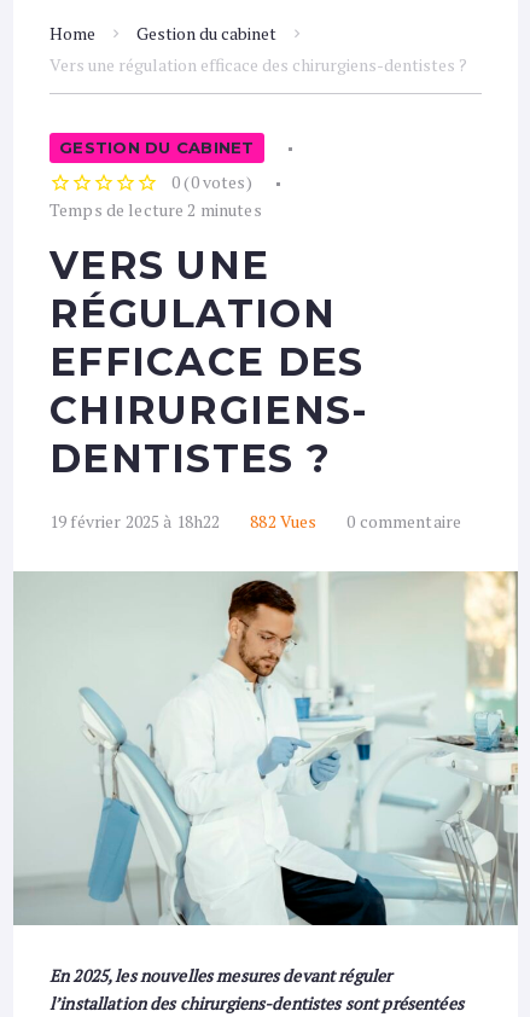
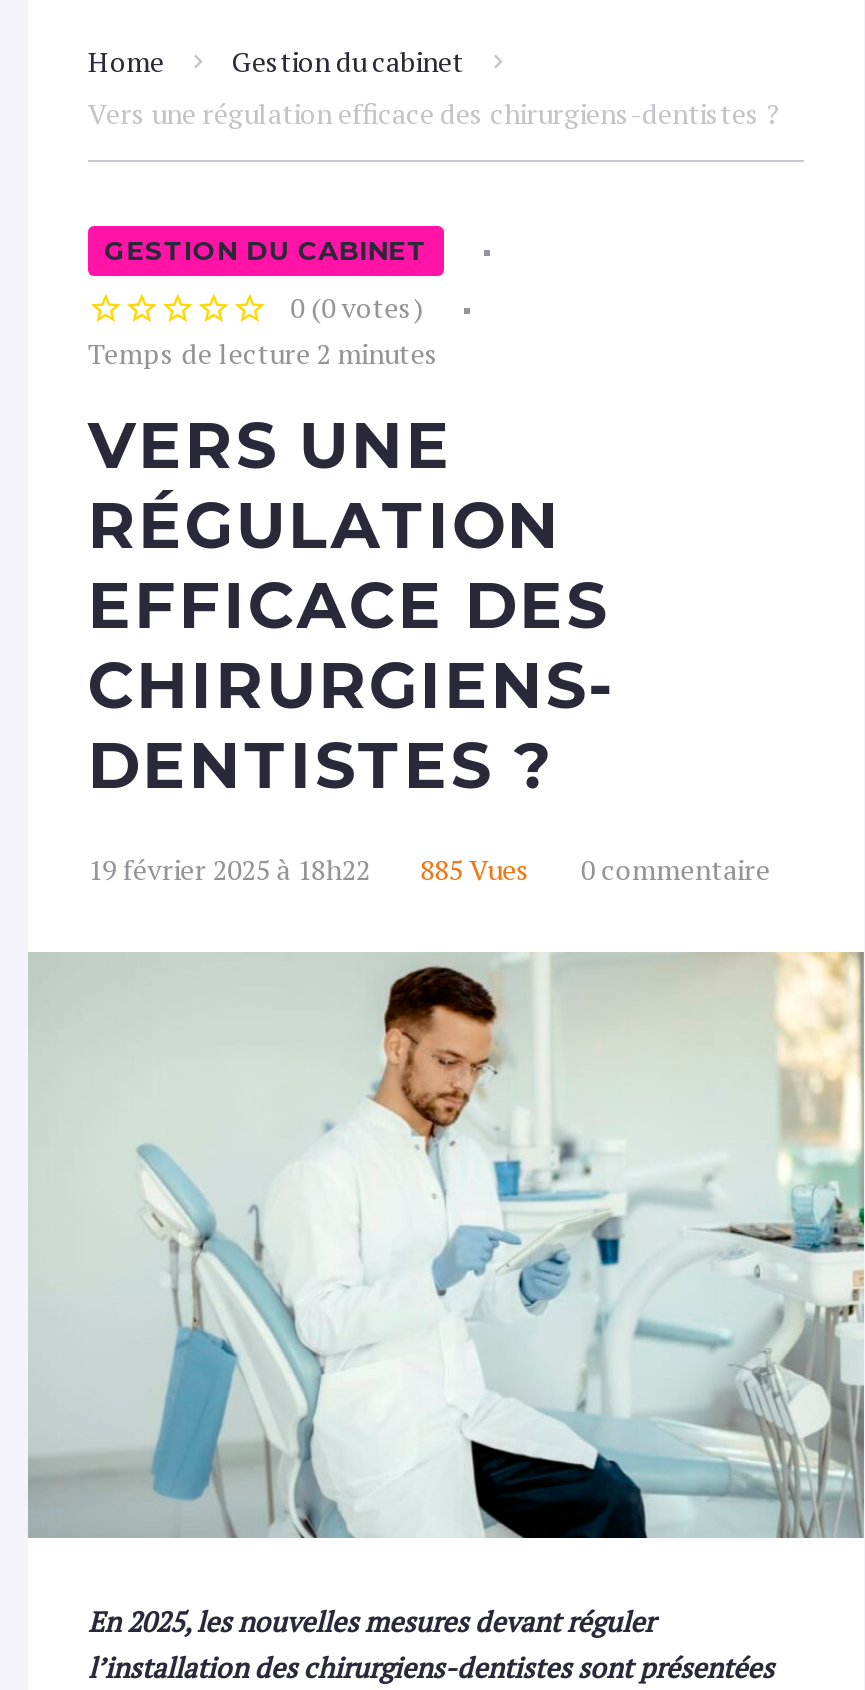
[49,510,461,533] 19 février 2025 à 18h22 882 Vues 0 commentaire -> [88,850,770,888] 19 février 2025 à 18h22 885 Vues 0 commentaire

